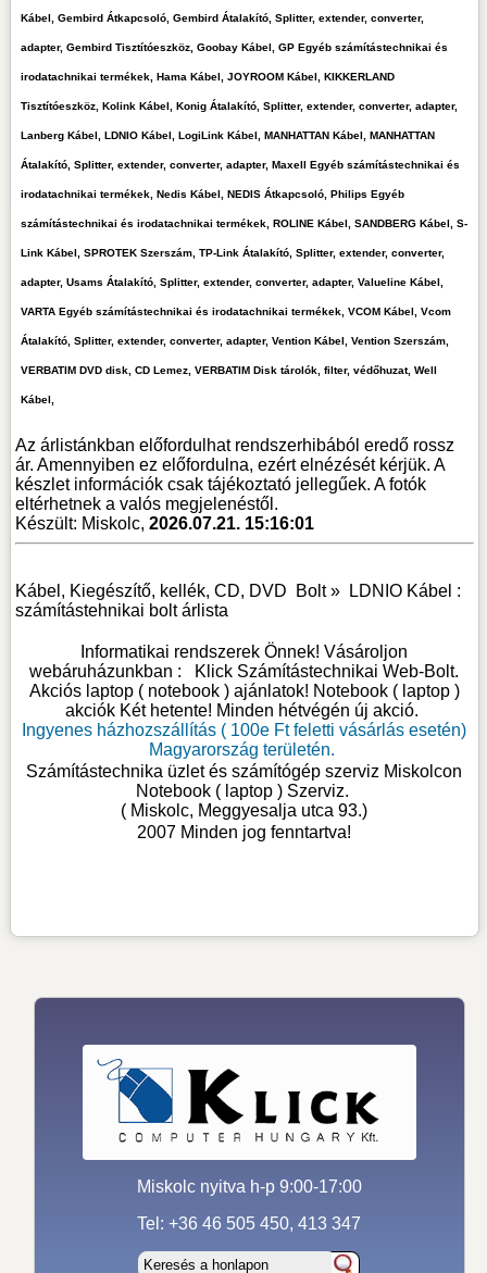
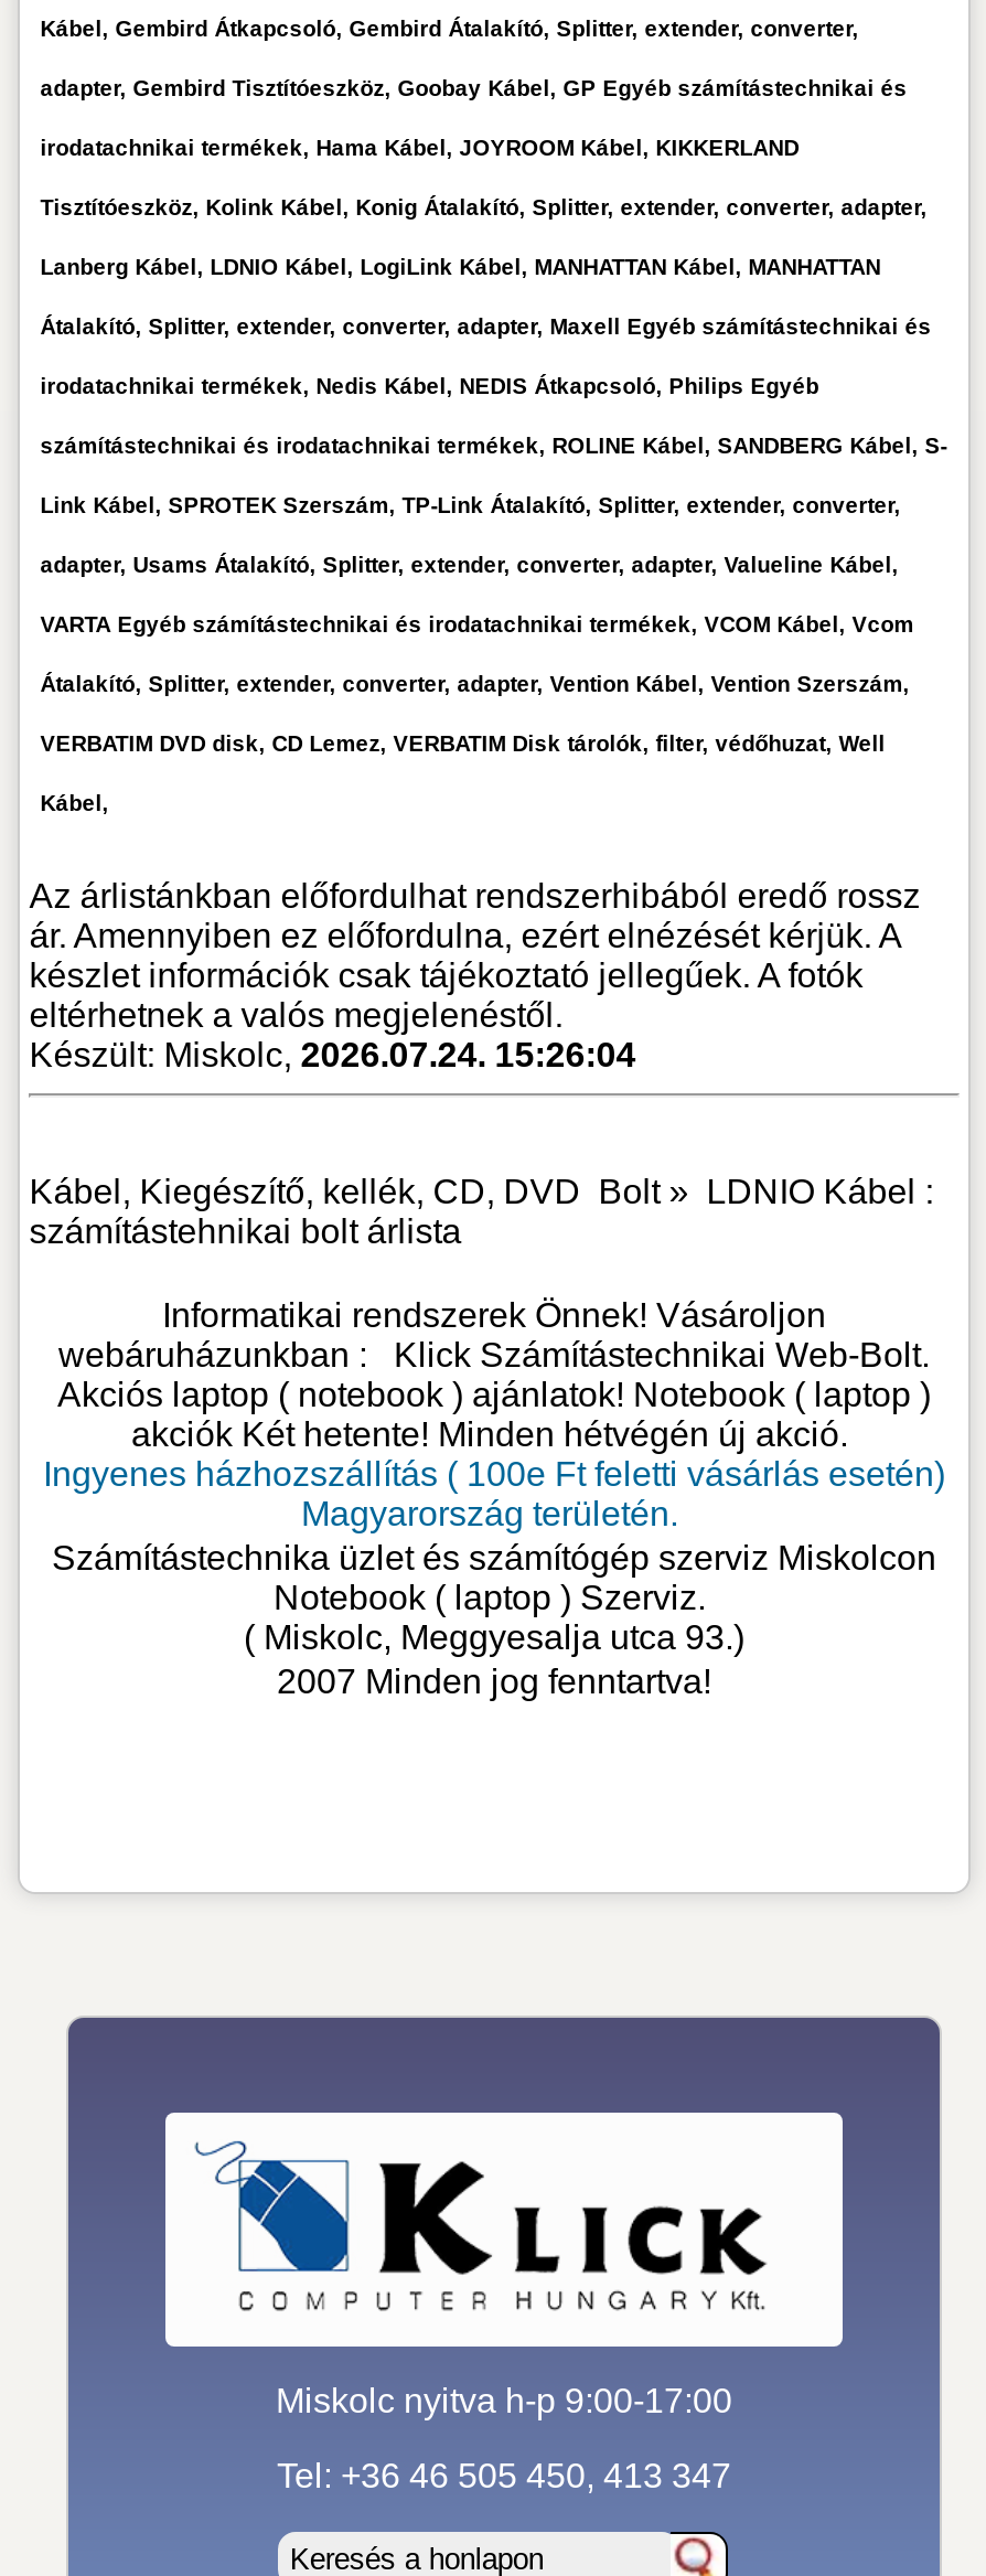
[15,514,314,532] Készült: Miskolc, 2026.07.21. 15:16:01 -> [29,1035,636,1072] Készült: Miskolc, 2026.07.24. 15:26:04

